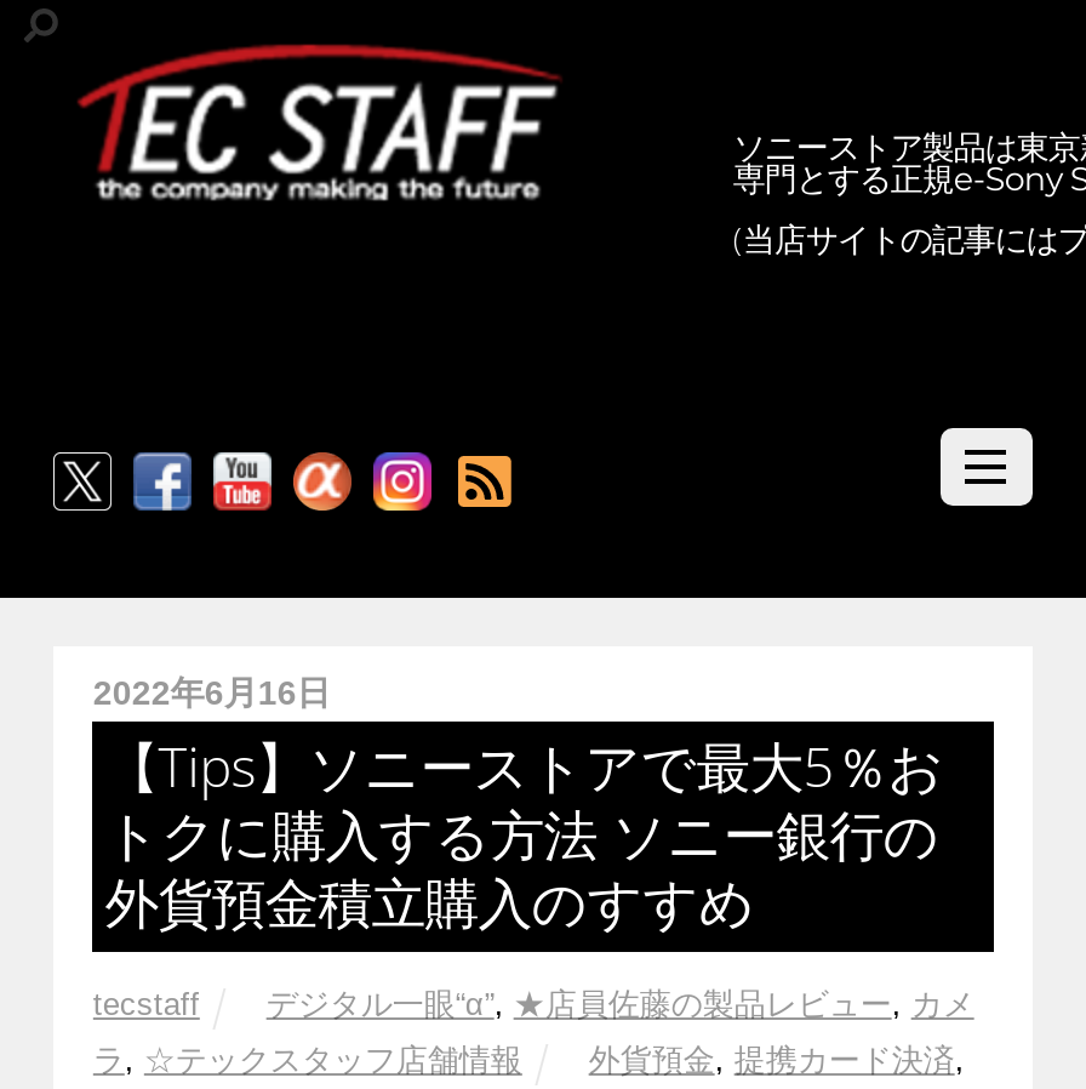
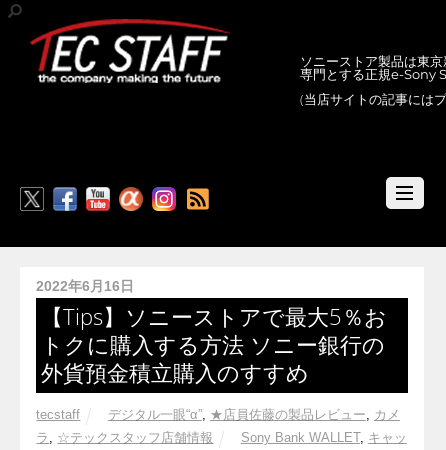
[589,1042,964,1079] 外貨預金,提携カード決済, -> [241,430,407,445] Sony Bank WALLET,キャッ

